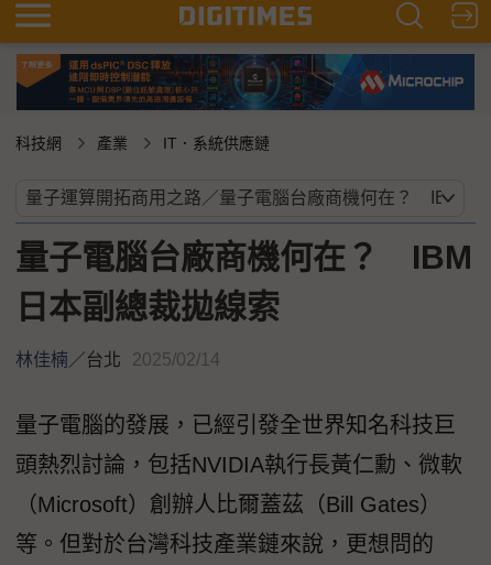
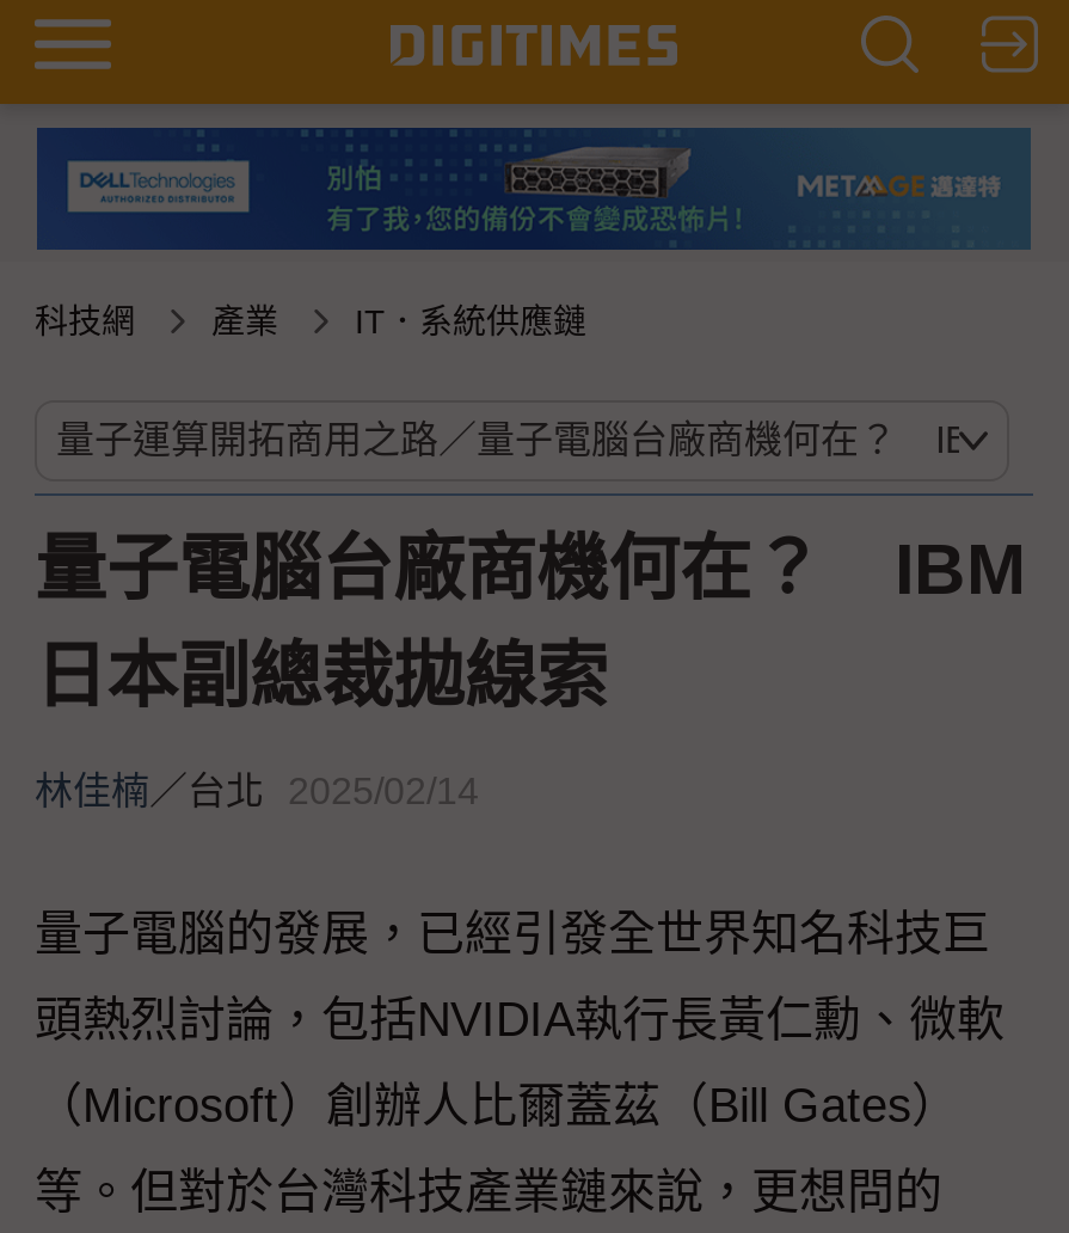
[15,53,474,111] [image] -> [35,125,1031,252] [image]

